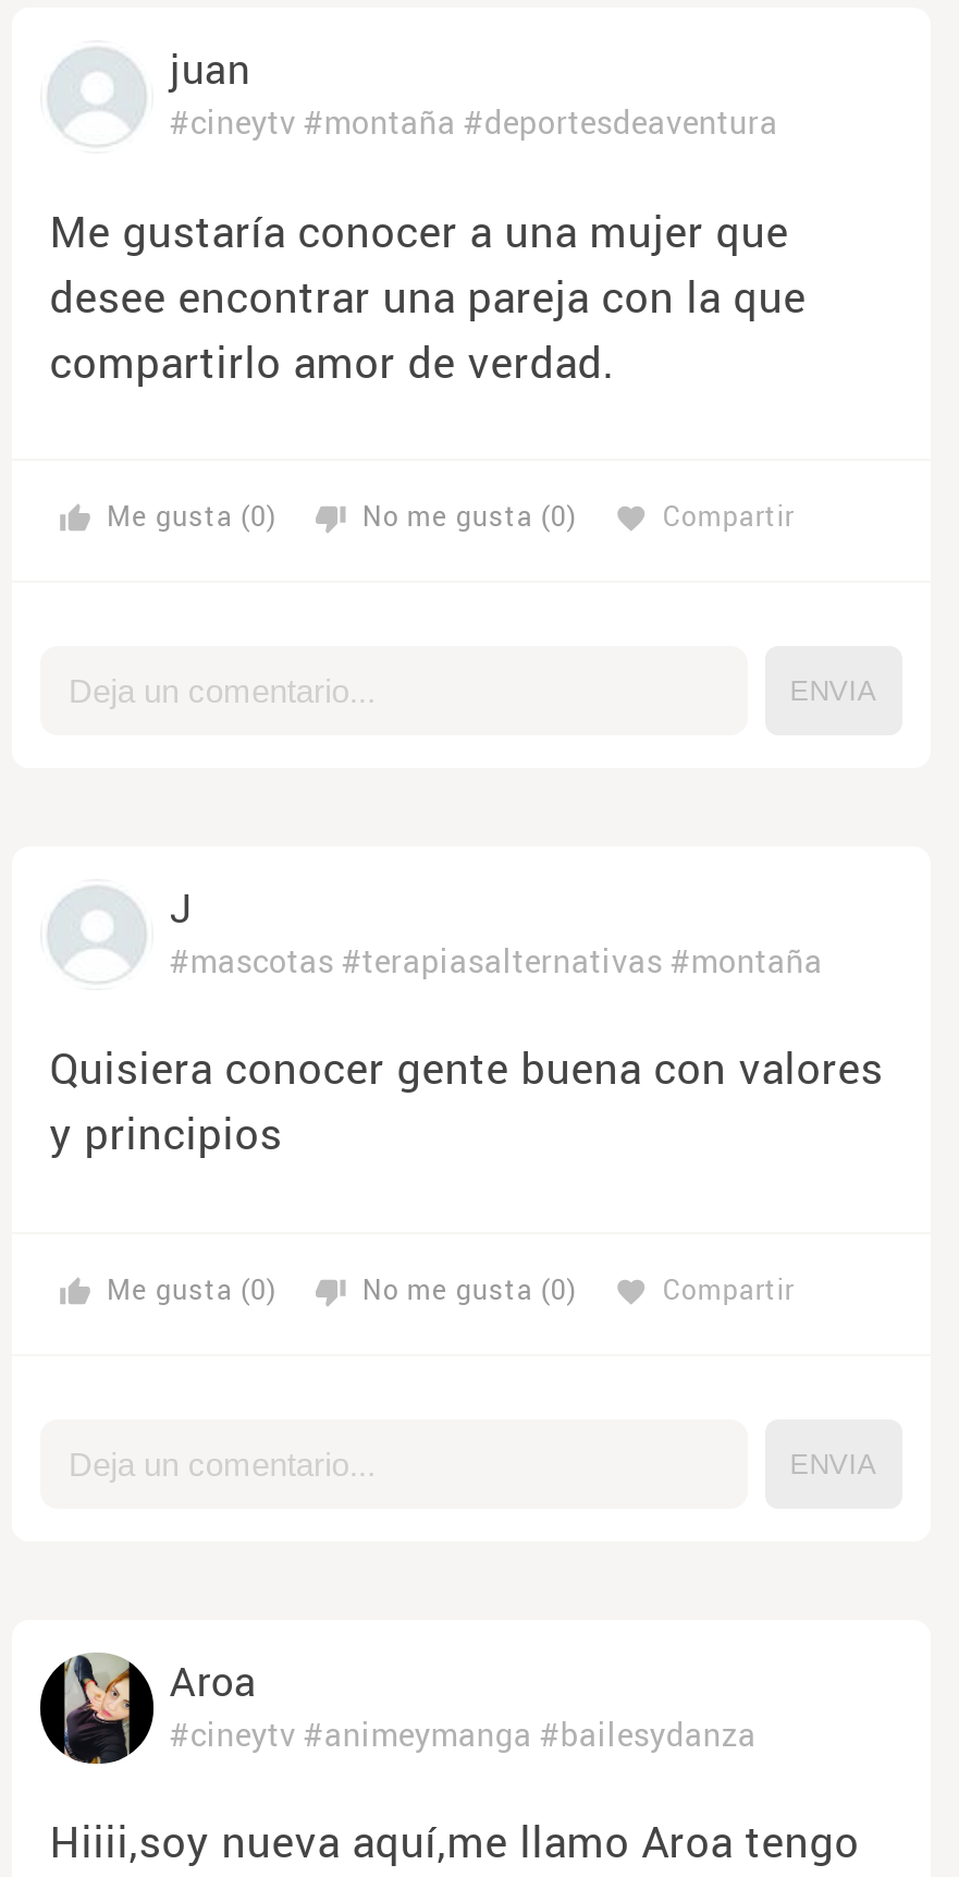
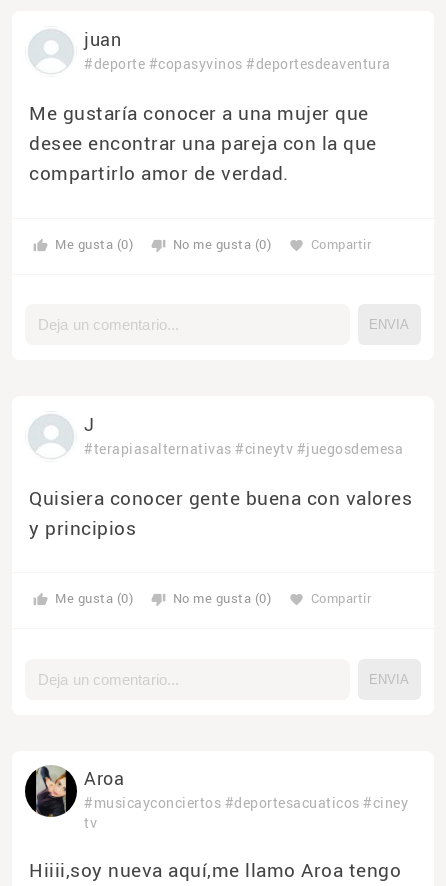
[170,102,778,143] #cineytv #montaña #deportesdeaventura -> [84,54,391,73] #deporte #copasyvinos #deportesdeaventura
[170,940,823,982] #mascotas #terapiasalternativas #montaña -> [84,438,403,457] #terapiasalternativas #cineytv #juegosdemesa
[170,1713,756,1755] #cineytv #animeymanga #bailesydanza -> [84,793,408,832] #musicayconciertos #deportesacuaticos #ciney | tv

